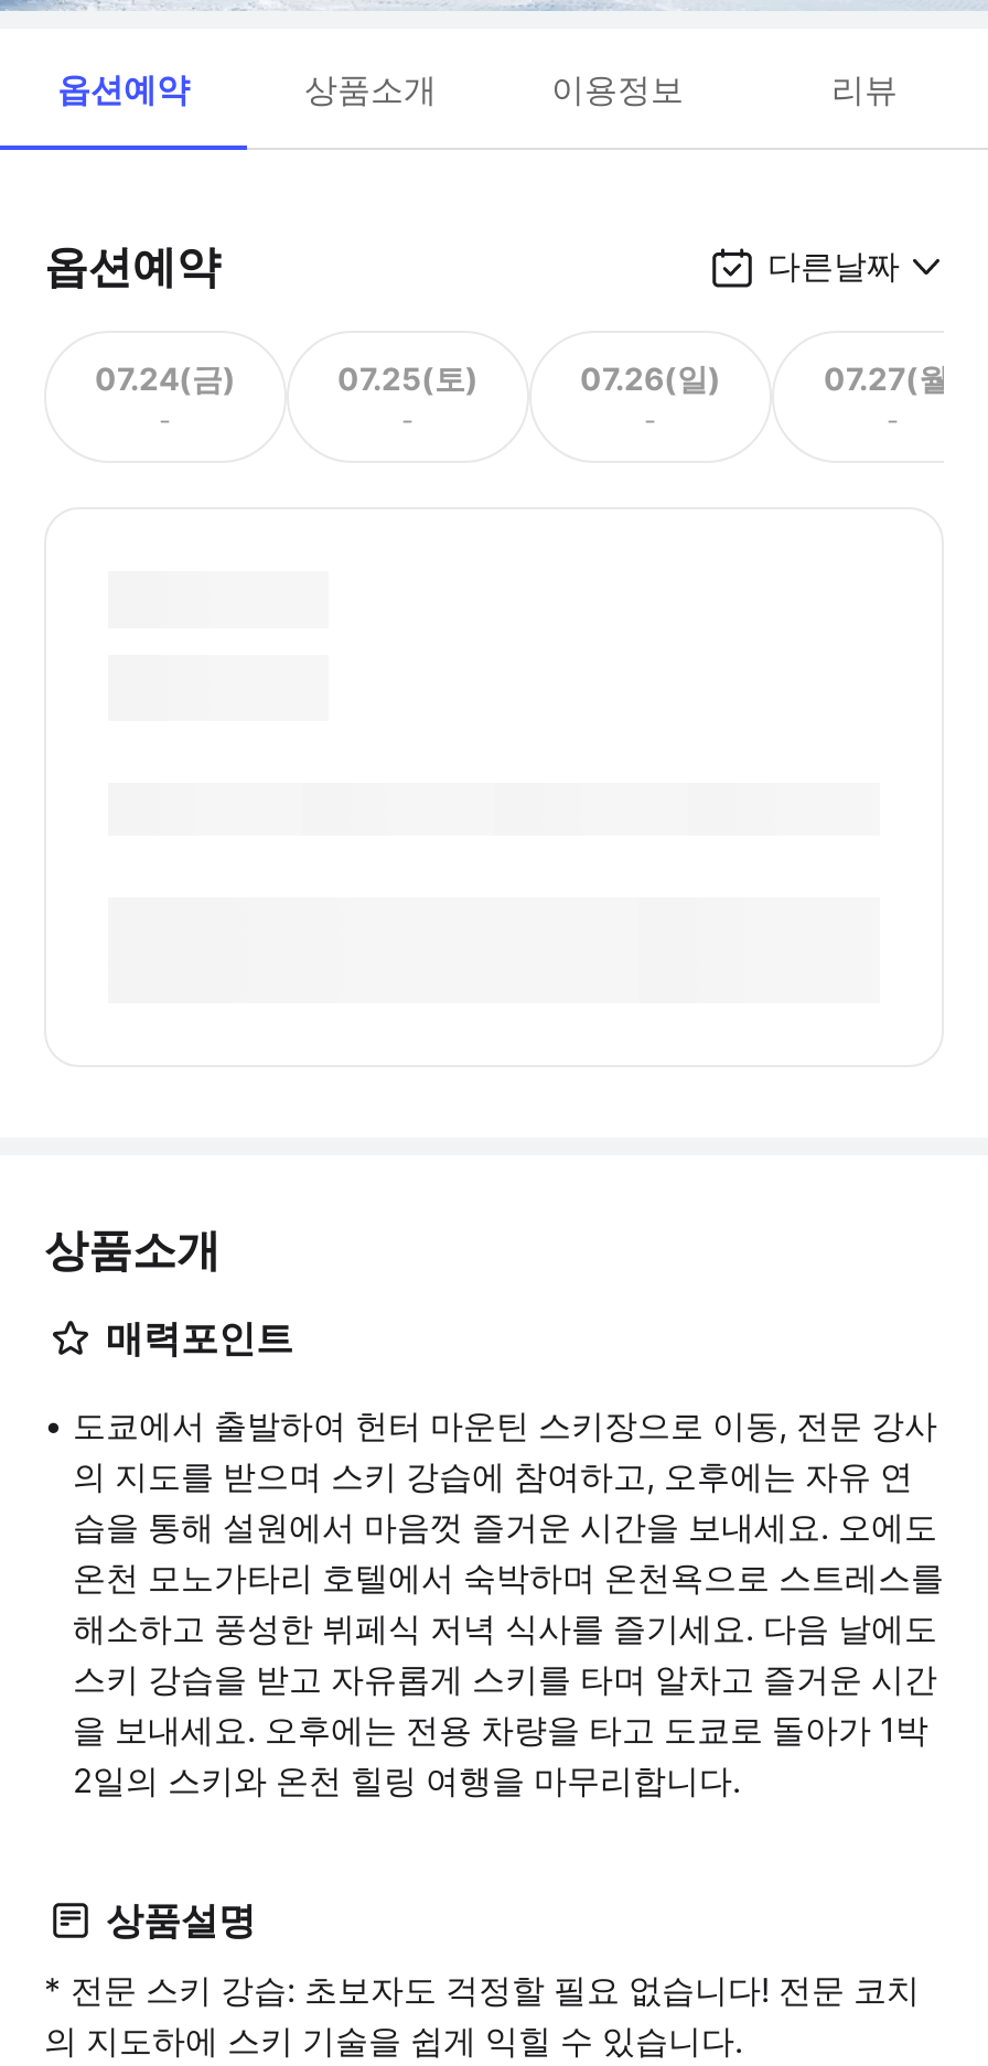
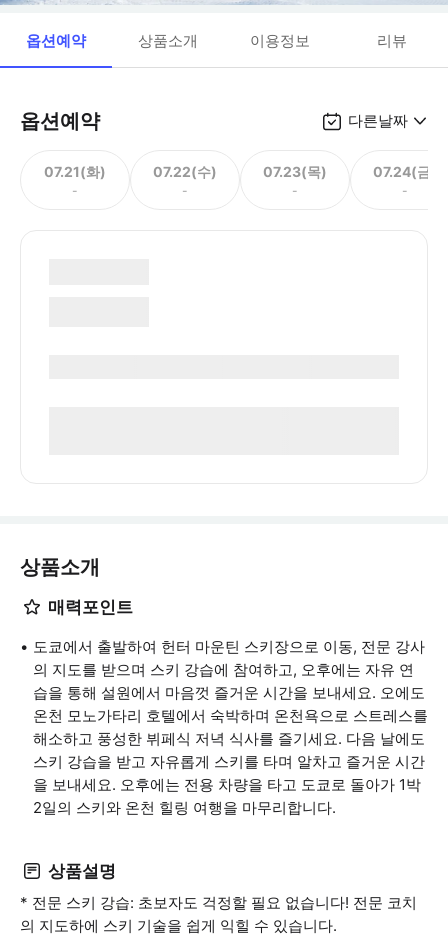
[95,358,236,396] 07.24(금) -> [44,162,106,179] 07.21(화)
[337,358,479,396] 07.25(토) -> [153,162,217,179] 07.22(수)
[580,358,721,396] 07.26(일) -> [263,162,327,179] 07.23(목)
[824,358,963,396] 07.27(월) -> [373,162,437,179] 07.24(금)

